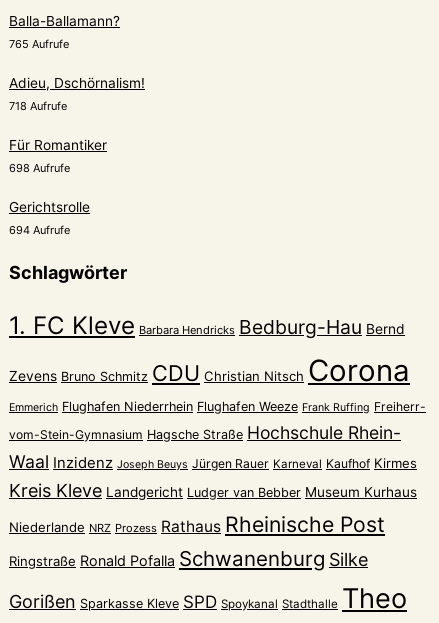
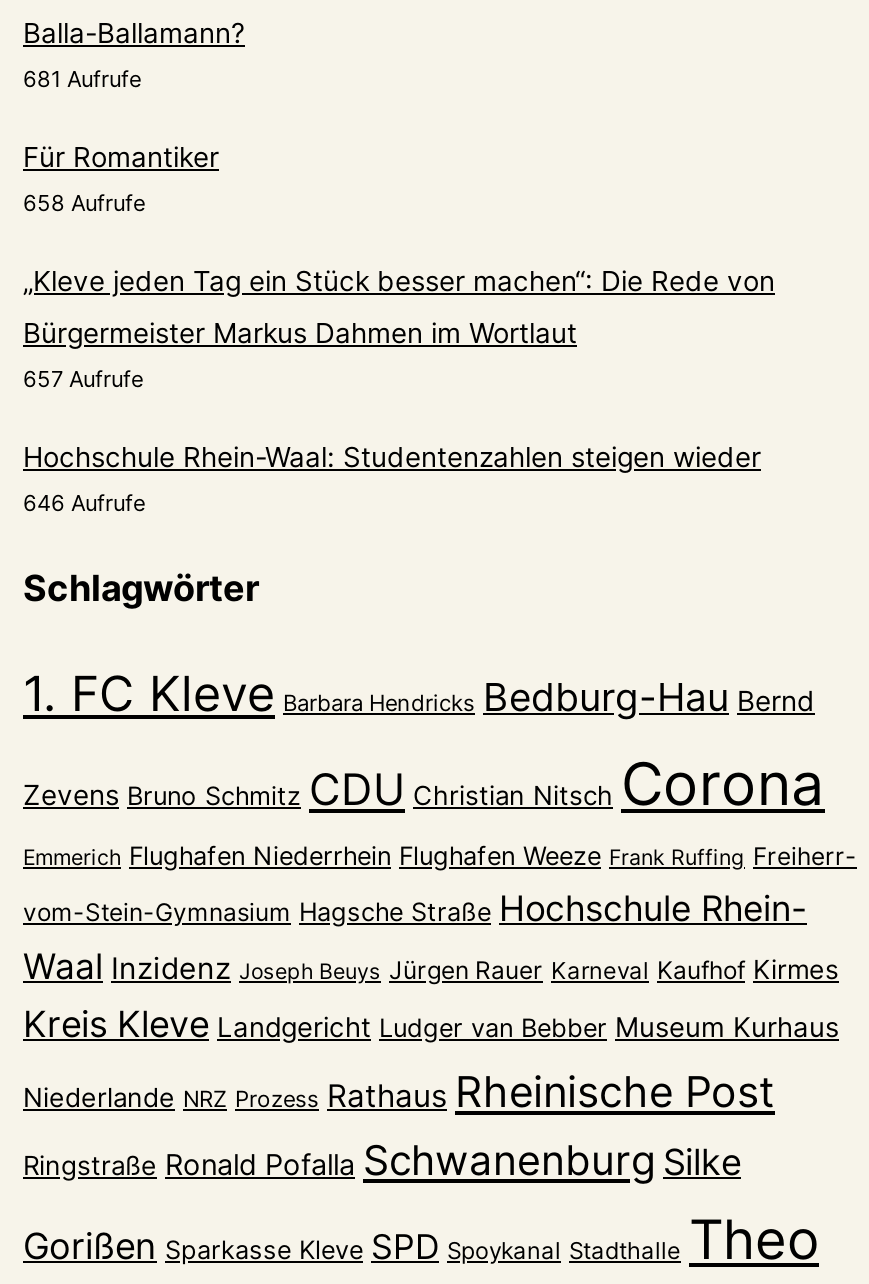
[9,37,145,113] 765 Aufrufe | Adieu, Dschörnalism! | 718 Aufrufe -> [23,65,141,93] 681 Aufrufe
moved [9,137,107,153] -> [23,141,219,173]: Für Romantiker
[9,161,90,237] 698 Aufrufe | Gerichtsrolle | 694 Aufrufe -> [23,189,775,517] 658 Aufrufe | „Kleve jeden Tag ein Stück besser machen“: Die Rede von | Bürgermeister Markus Dahmen im Wortlaut | 657 Aufrufe | Hochschule Rhein-Waal: Studentenzahlen steigen wieder | 646 Aufrufe

